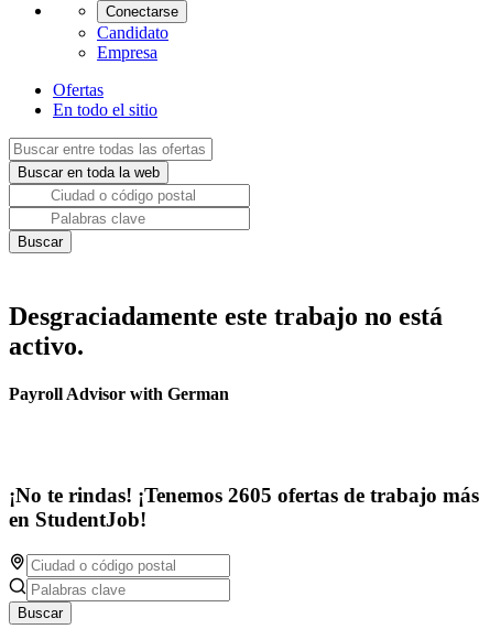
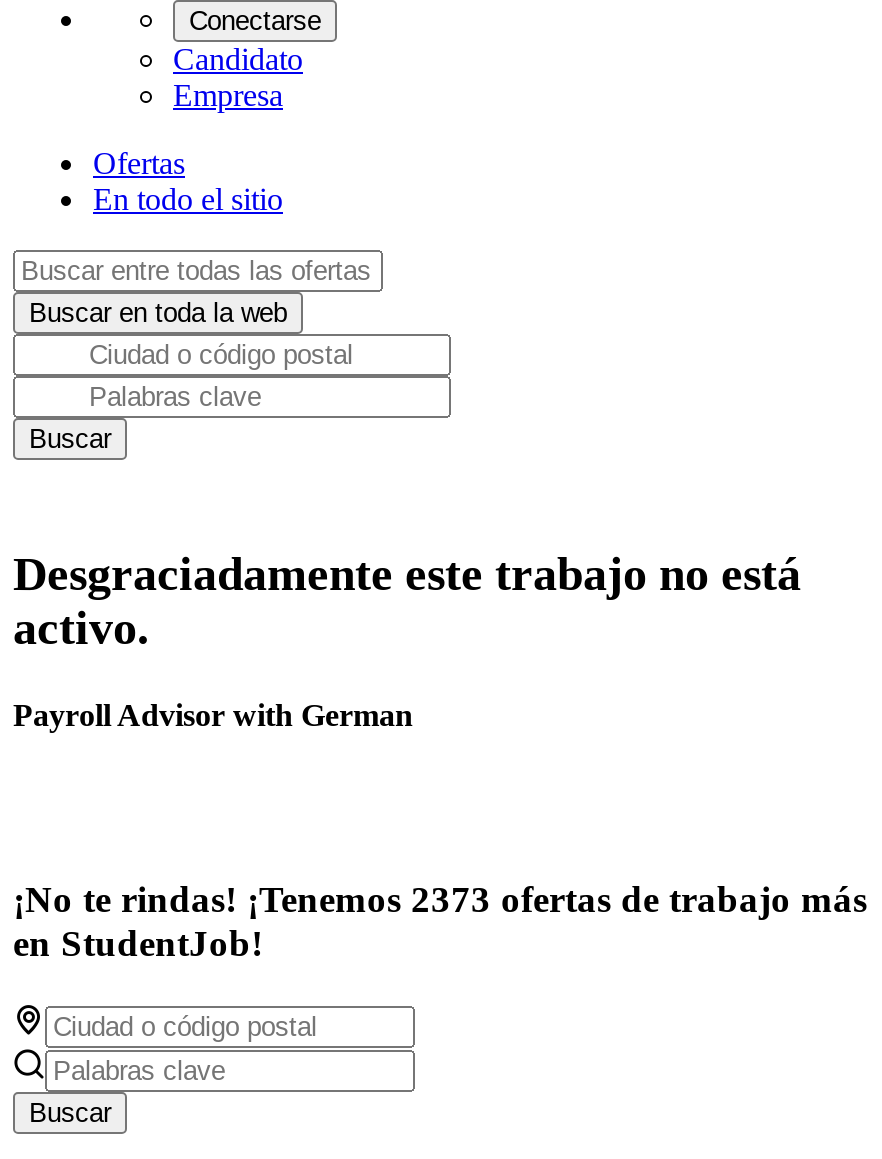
[9,484,479,507] ¡No te rindas! ¡Tenemos 2605 ofertas de trabajo más -> [13,878,867,920] ¡No te rindas! ¡Tenemos 2373 ofertas de trabajo más

